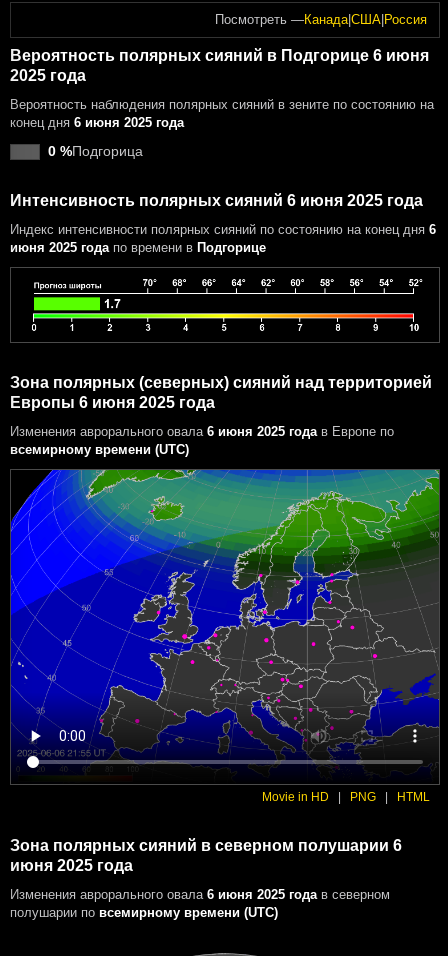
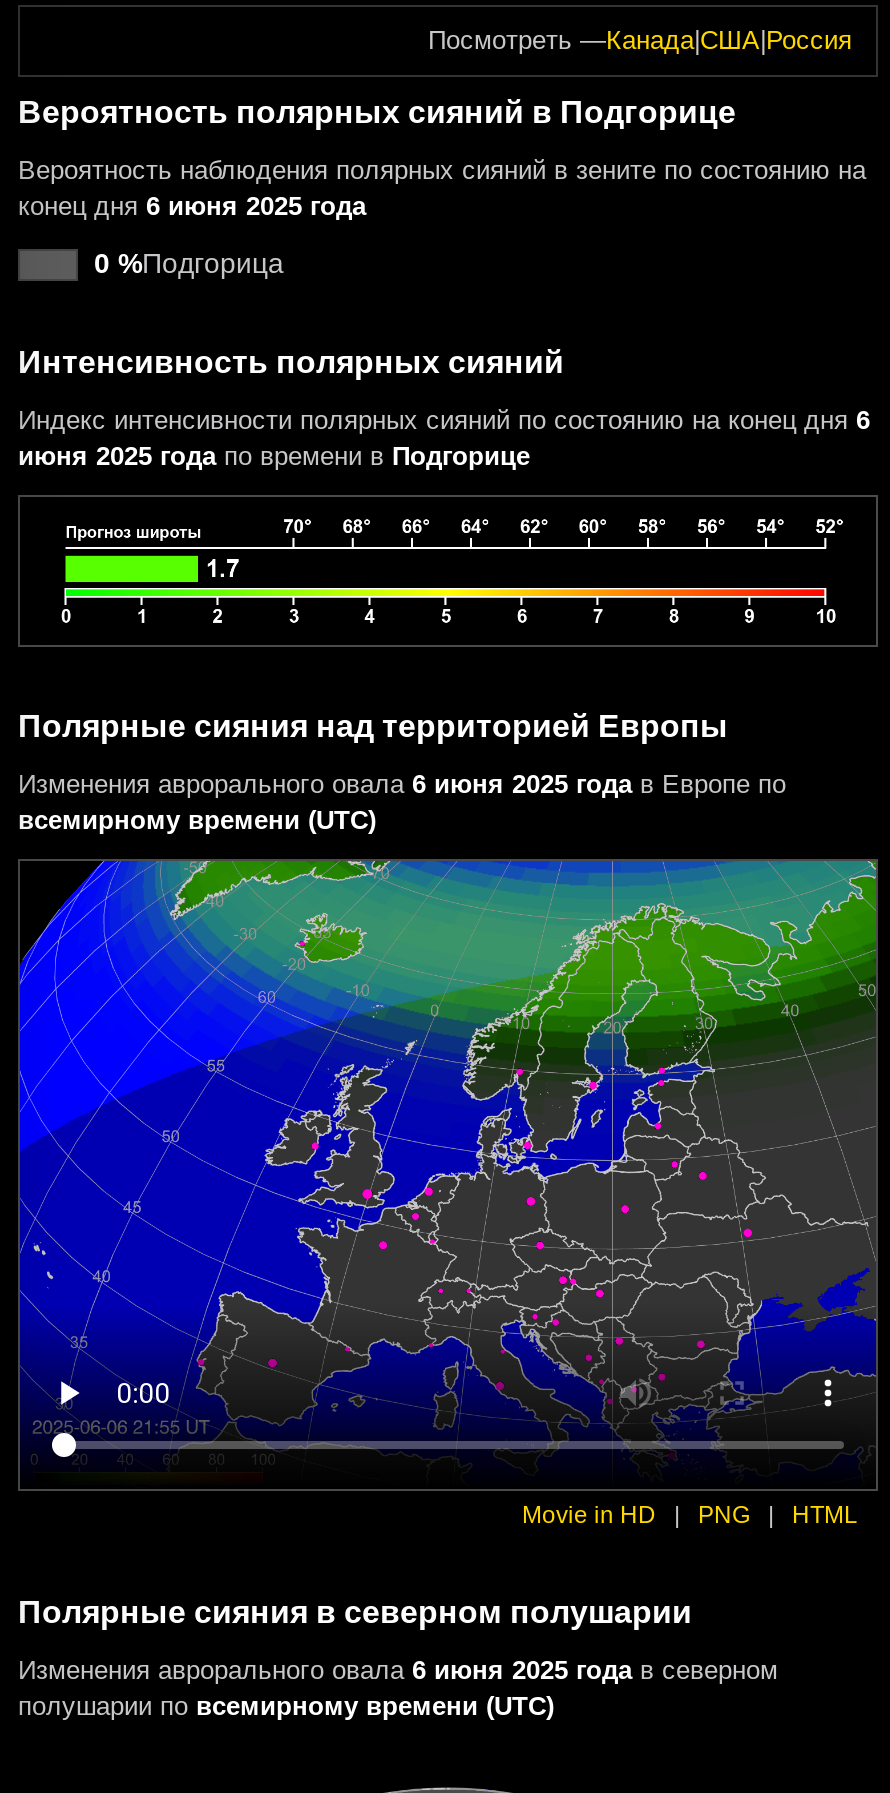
[10,47,429,84] Вероятность полярных сияний в Подгорице 6 июня | 2025 года -> [18,96,736,130] Вероятность полярных сияний в Подгорице
[10,192,423,209] Интенсивность полярных сияний 6 июня 2025 года -> [18,346,564,380] Интенсивность полярных сияний
[10,374,432,411] Зона полярных (северных) сияний над территорией | Европы 6 июня 2025 года -> [18,709,728,743] Полярные сияния над территорией Европы
[10,837,402,874] Зона полярных сияний в северном полушарии 6 | июня 2025 года -> [18,1595,692,1629] Полярные сияния в северном полушарии

